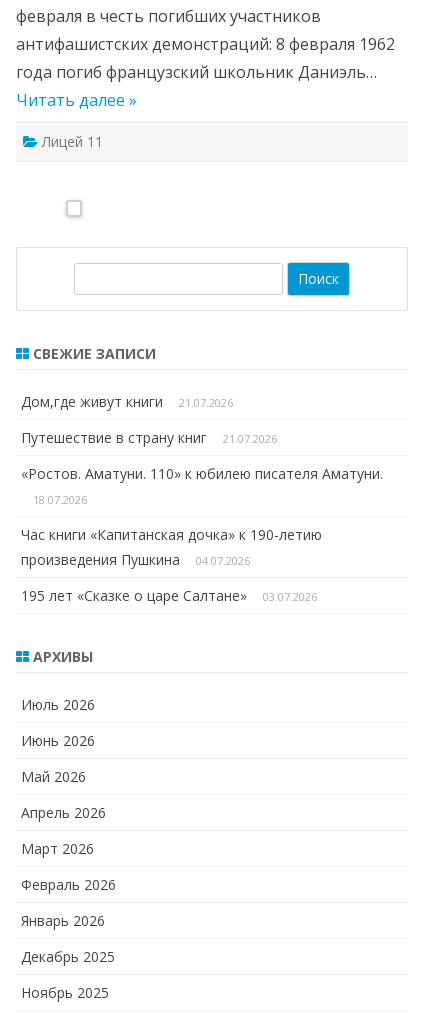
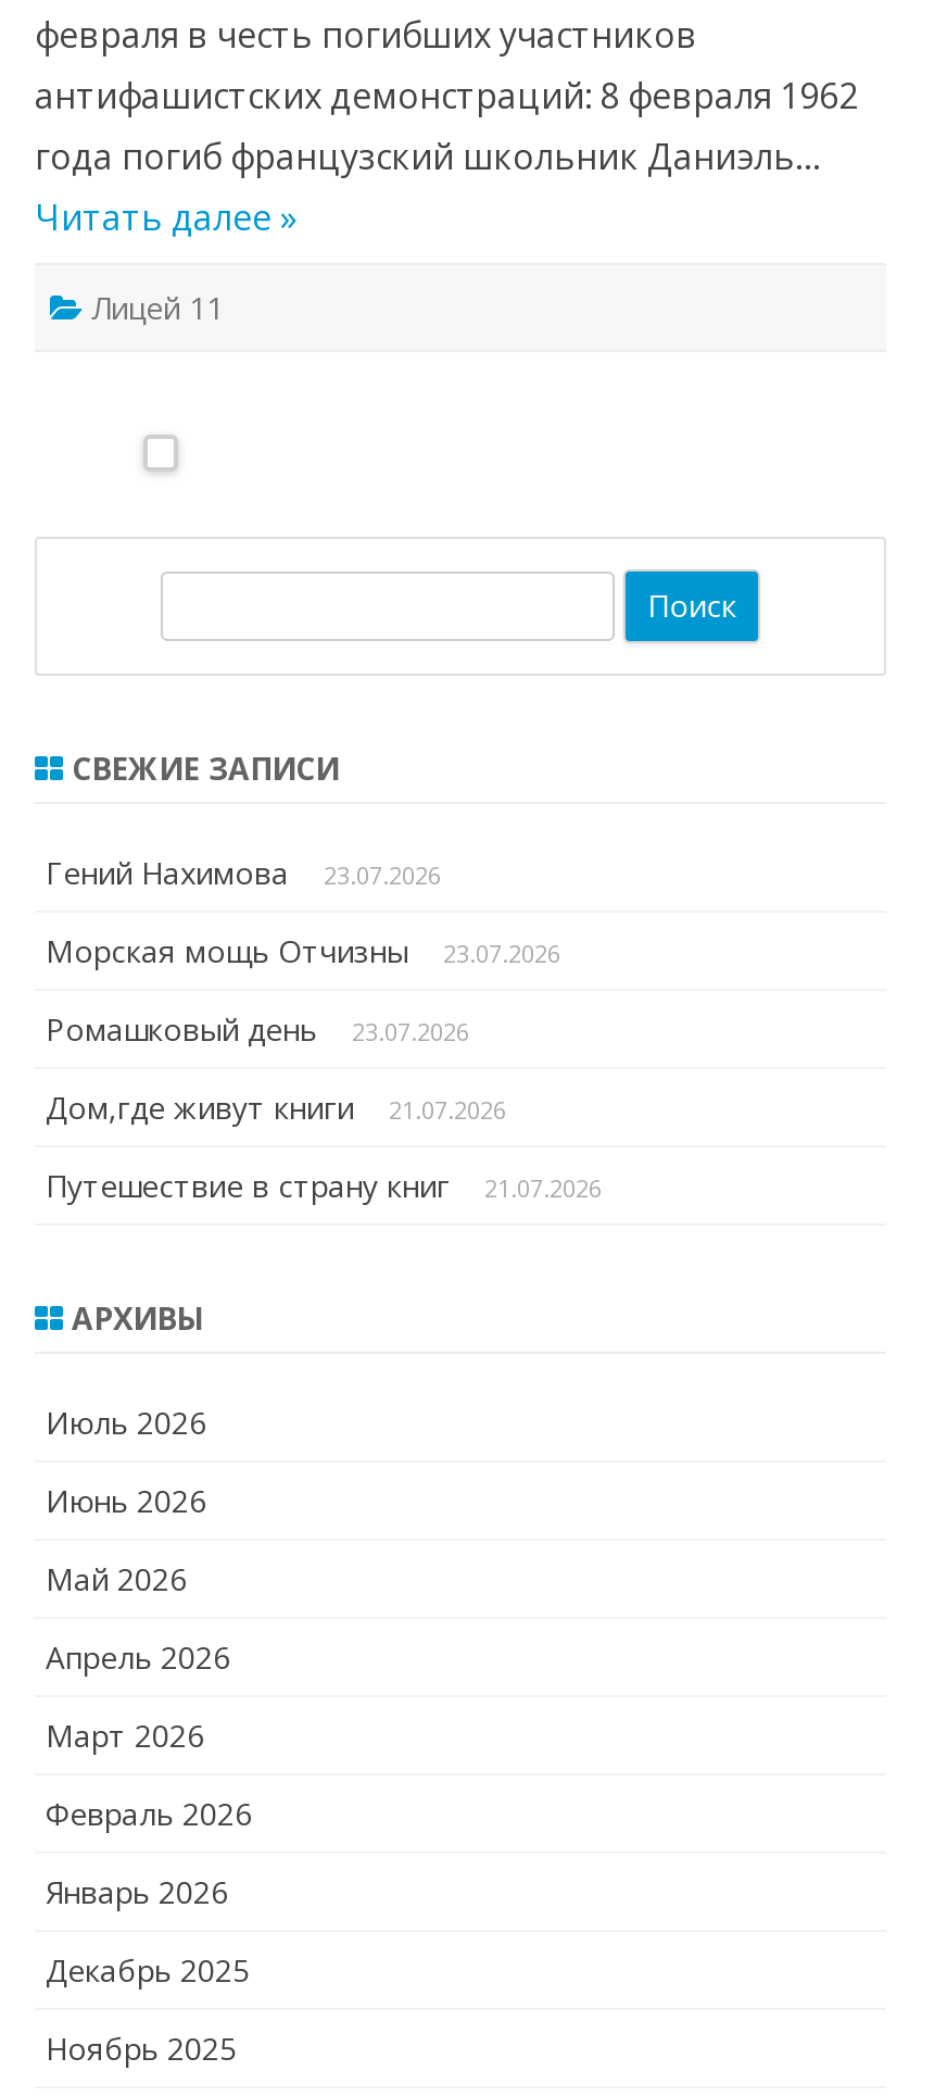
none -> [46,851,560,1049] Гений Нахимова | 23.07.2026 | Морская мощь Отчизны | 23.07.2026 | Ромашковый день | 23.07.2026
moved [21,392,277,447] -> [46,1086,602,1205]: Дом,где живут книги | 21.07.2026 | Путешествие в страну книг | 21.07.2026
[21,464,383,605] «Ростов. Аматуни. 110» к юбилею писателя Аматуни. | 18.07.2026 | Час книги «Капитанская дочка» к 190-летию | произведения Пушкина | 04.07.2026 | 195 лет «Сказке о царе Салтане» | 03.07.2026 -> none

